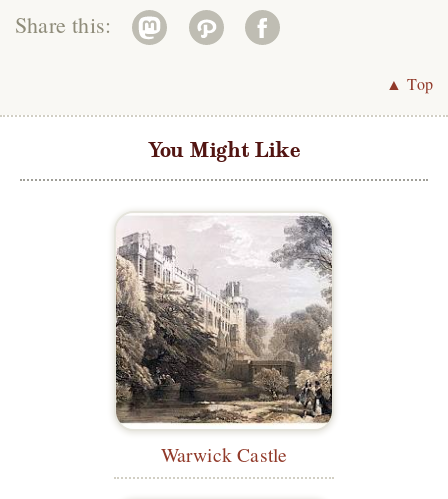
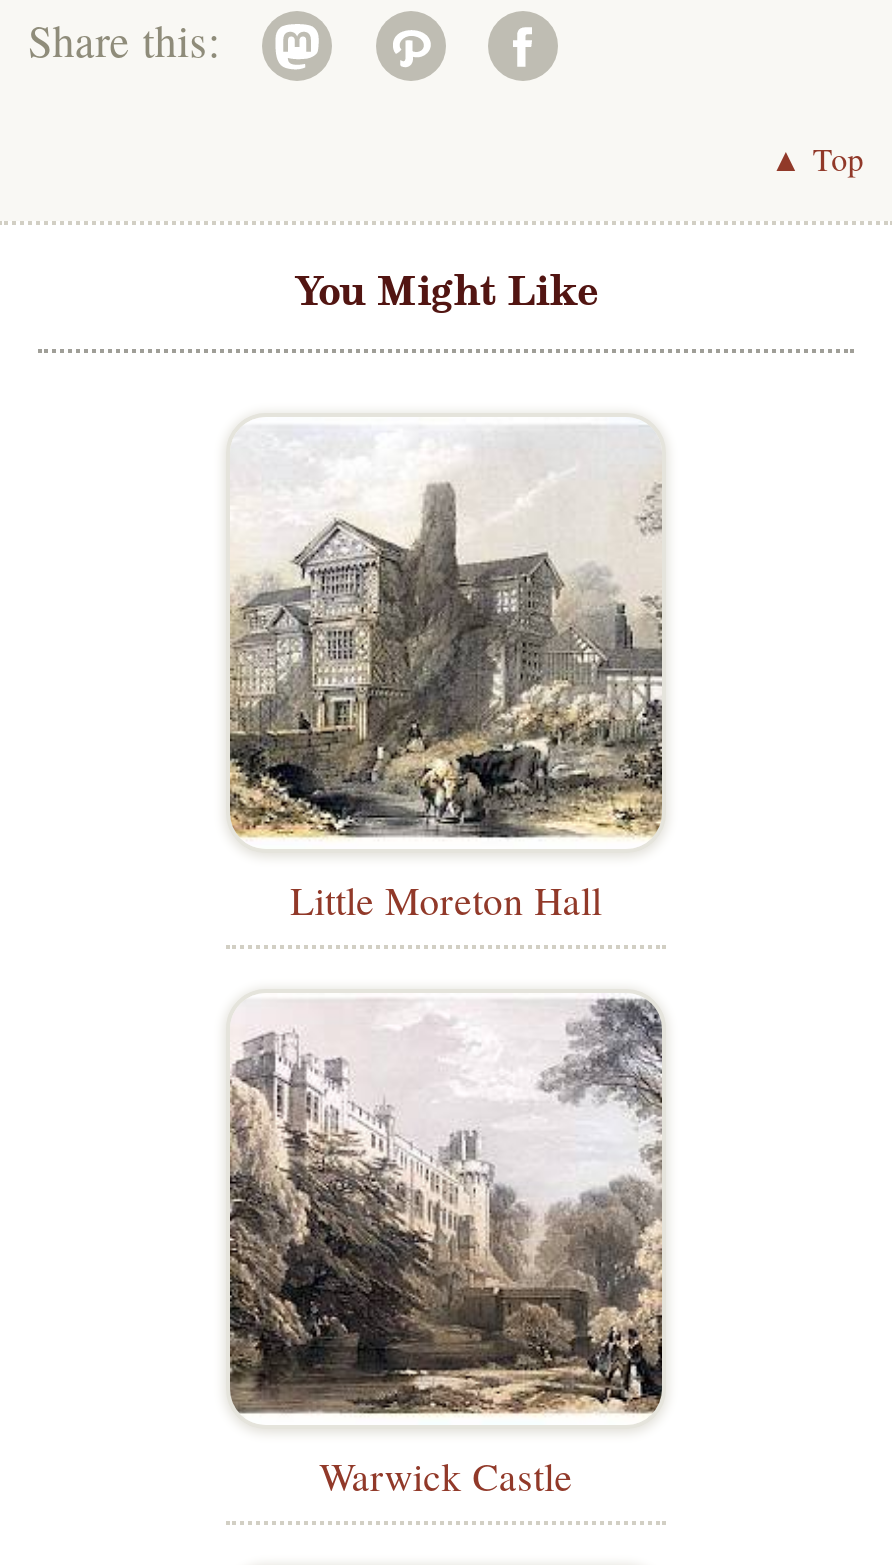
none -> [228,461,664,924] [image] | Little Moreton Hall

